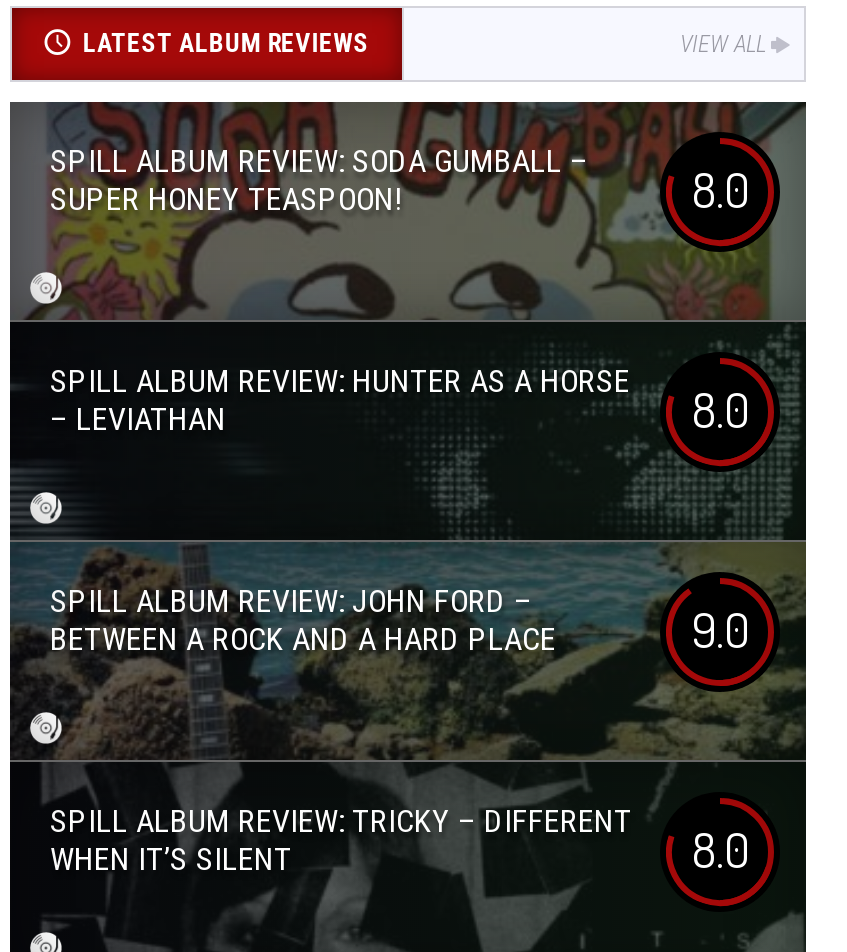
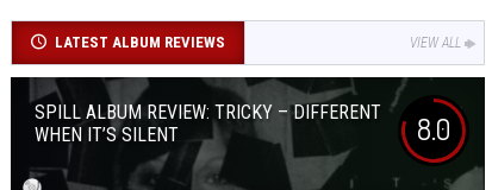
[10,102,806,762] [image] | SPILL ALBUM REVIEW: SODA GUMBALL – | SUPER HONEY TEASPOON! | 8.0 | SPILL ALBUM REVIEW: HUNTER AS A HORSE | – LEVIATHAN | 8.0 | SPILL ALBUM REVIEW: JOHN FORD – | BETWEEN A ROCK AND A HARD PLACE | 9.0 -> none

